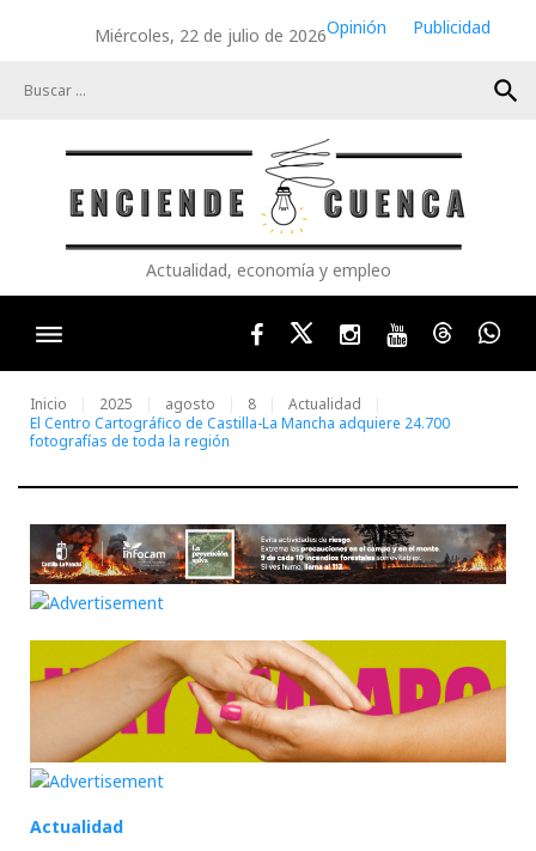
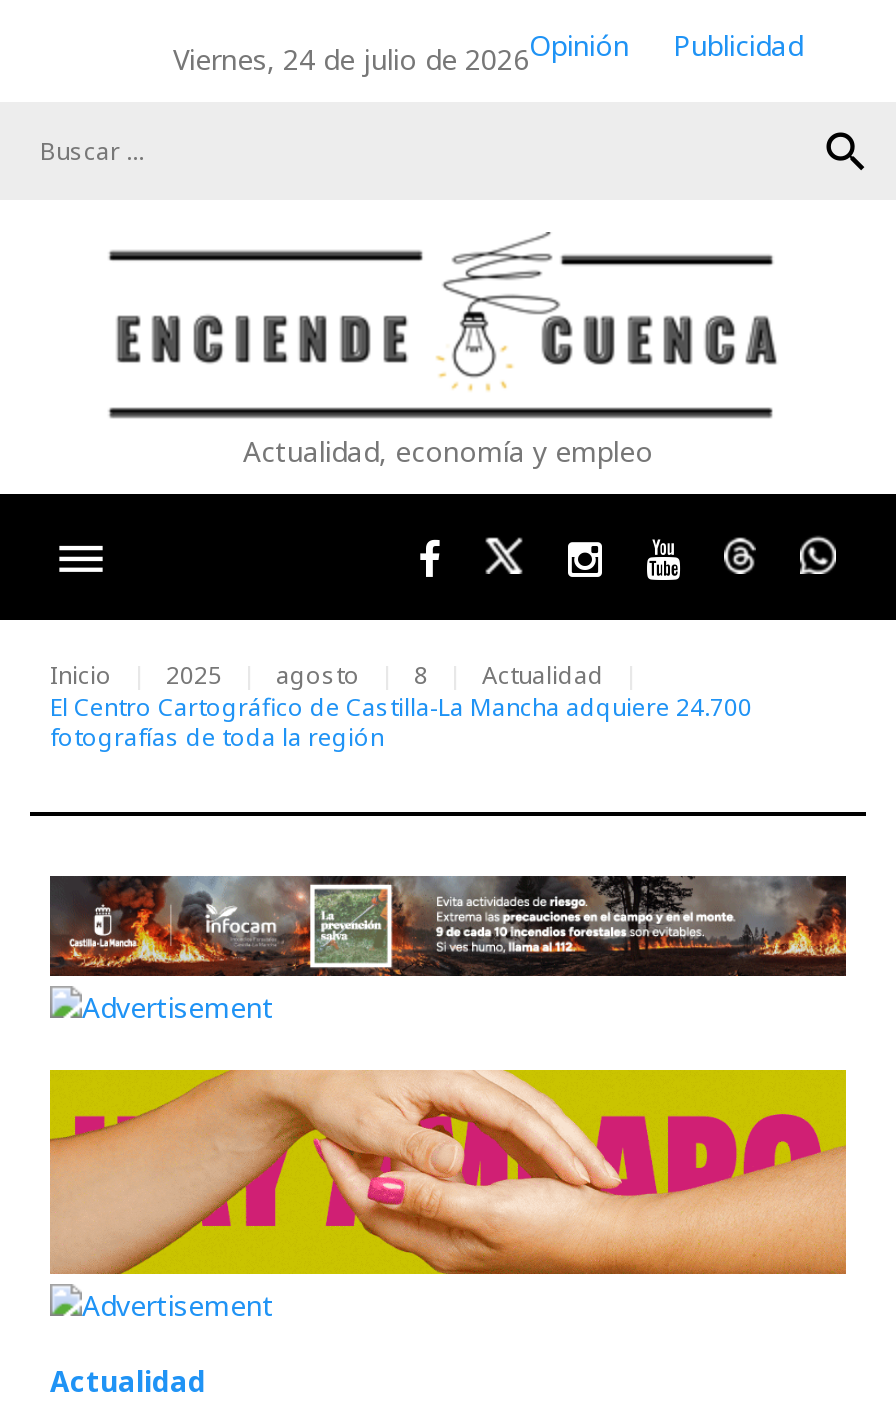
[94,16,386,46] Miércoles, 22 de julio de 2026Opinión -> [173,26,629,78] Viernes, 24 de julio de 2026Opinión

